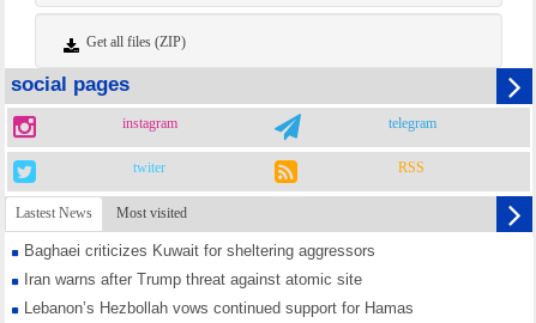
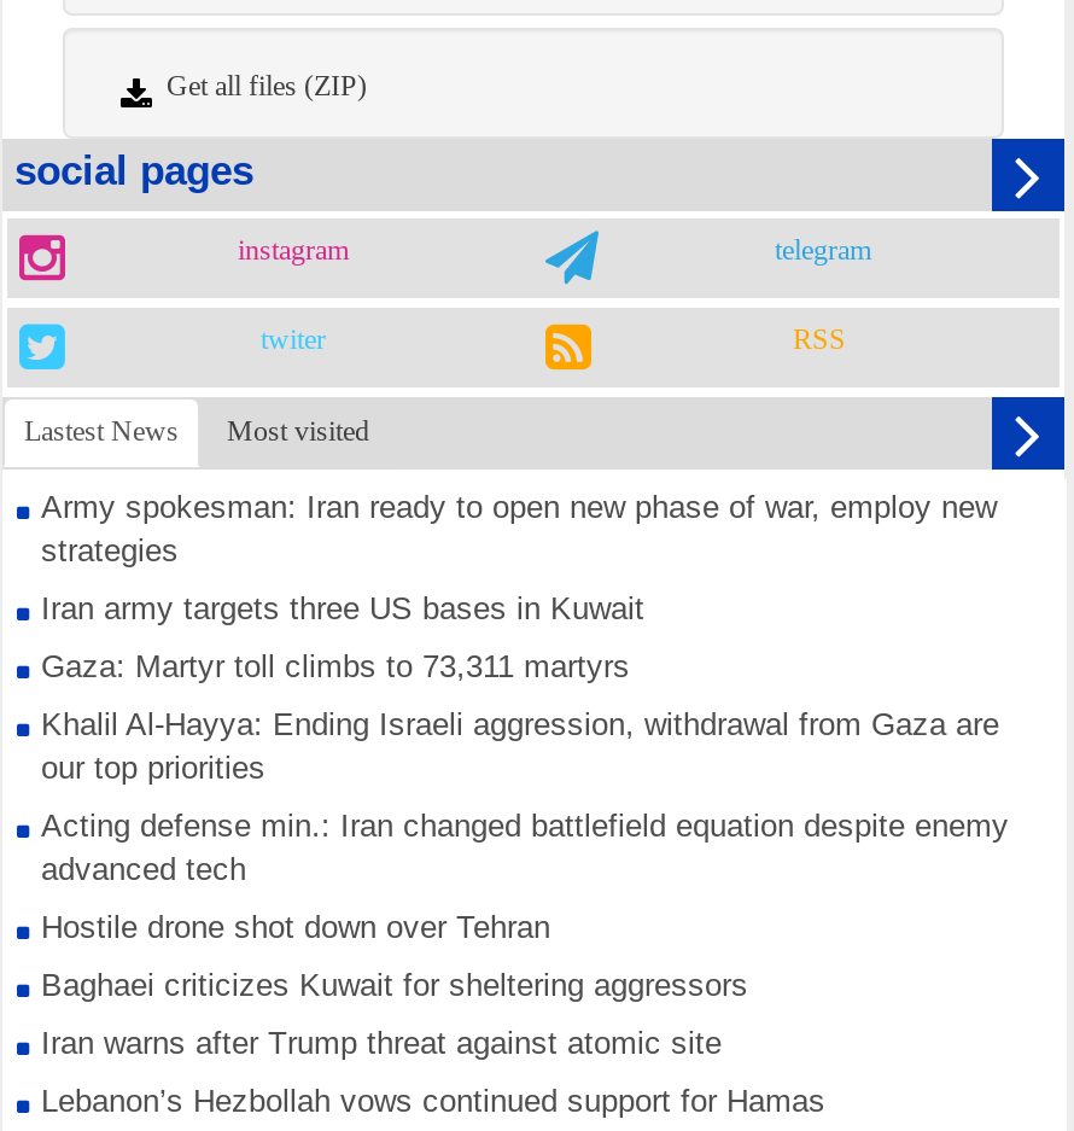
none -> [41,489,1009,945] Army spokesman: Iran ready to open new phase of war, employ new | strategies | Iran army targets three US bases in Kuwait | Gaza: Martyr toll climbs to 73,311 martyrs | Khalil Al-Hayya: Ending Israeli aggression, withdrawal from Gaza are | our top priorities | Acting defense min.: Iran changed battlefield equation despite enemy | advanced tech | Hostile drone shot down over Tehran

